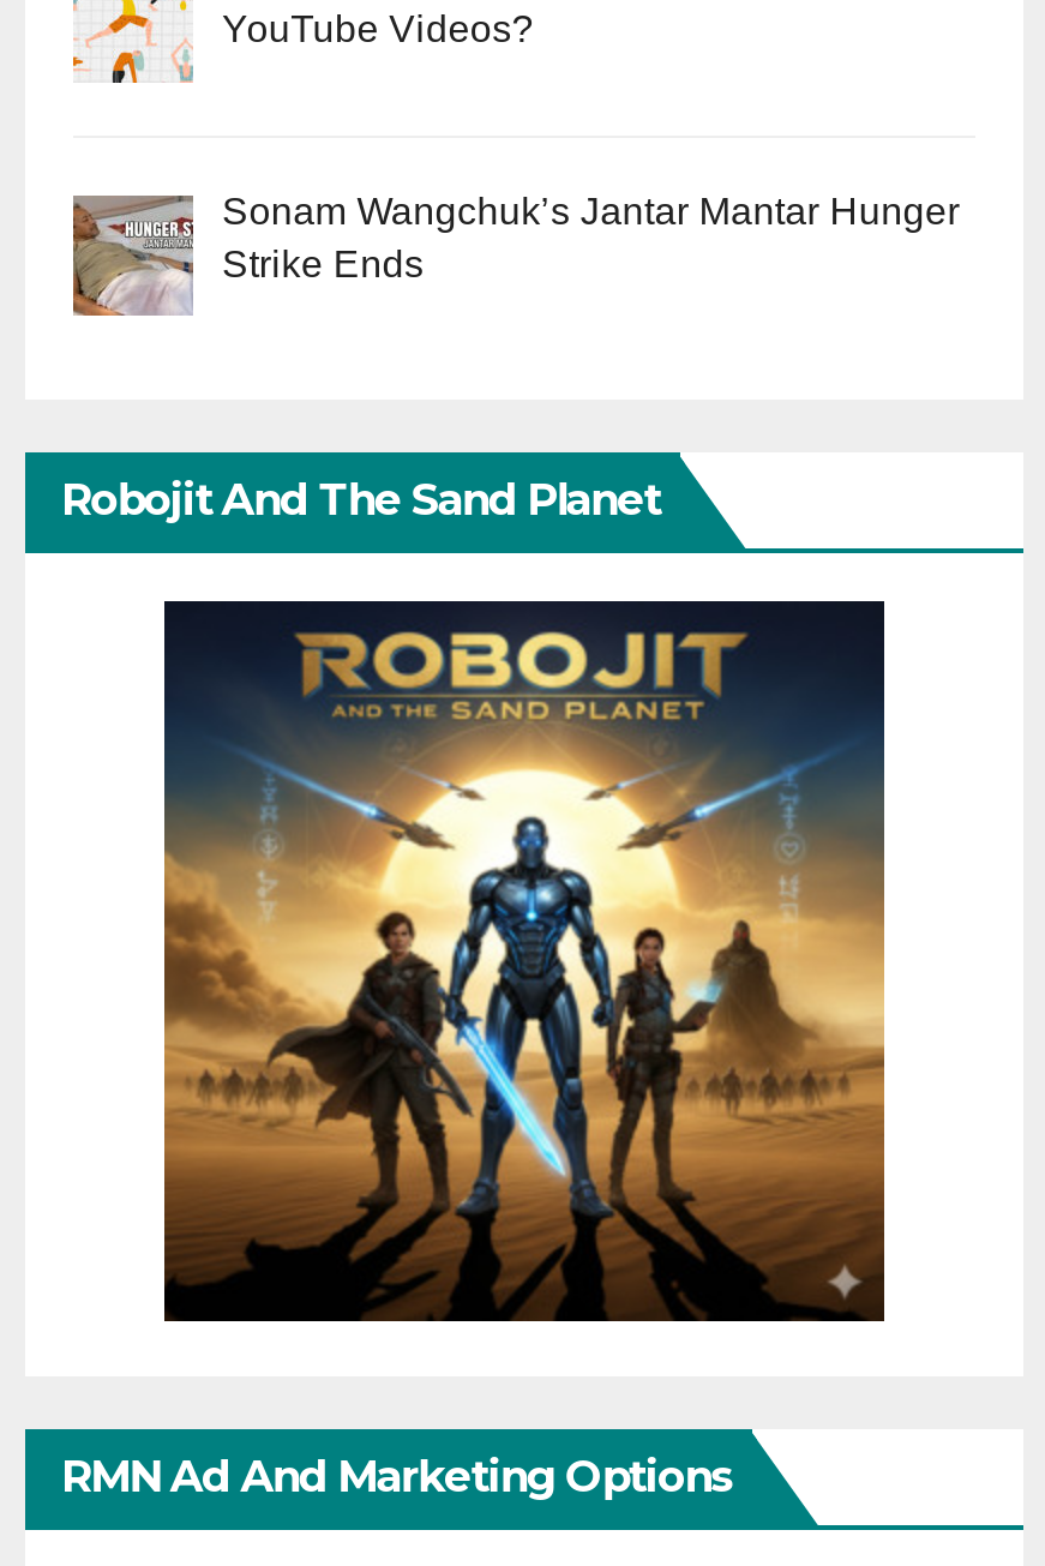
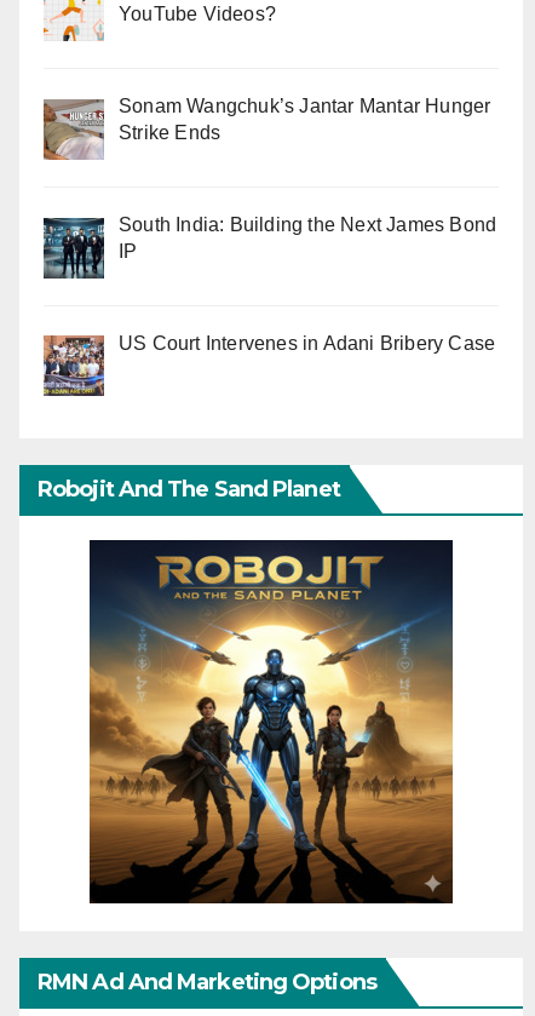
none -> [42,214,497,280] [image] | South India: Building the Next James Bond | IP
none -> [44,333,495,397] [image] | US Court Intervenes in Adani Bribery Case

